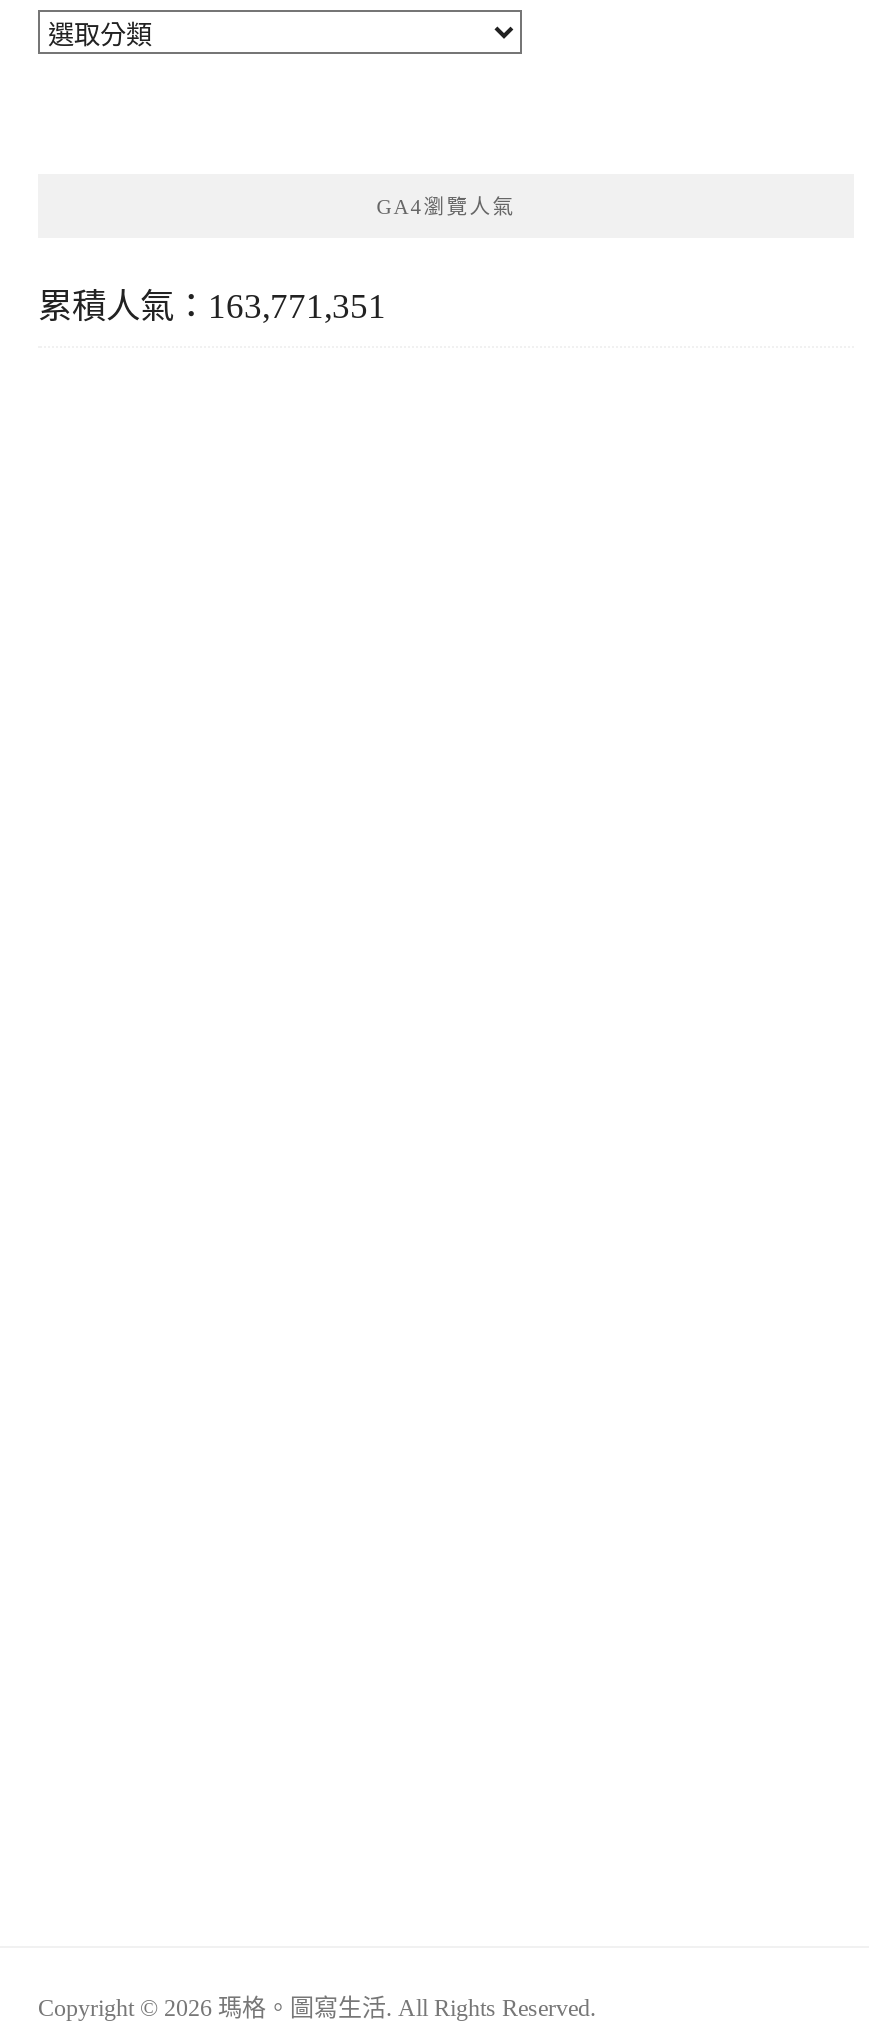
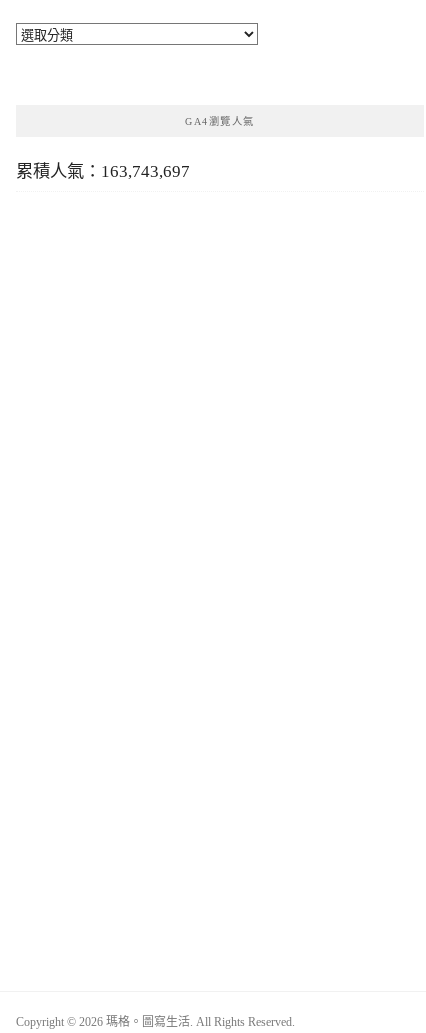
[38,289,386,327] 累積人氣：163,771,351 -> [16,162,190,181] 累積人氣：163,743,697

